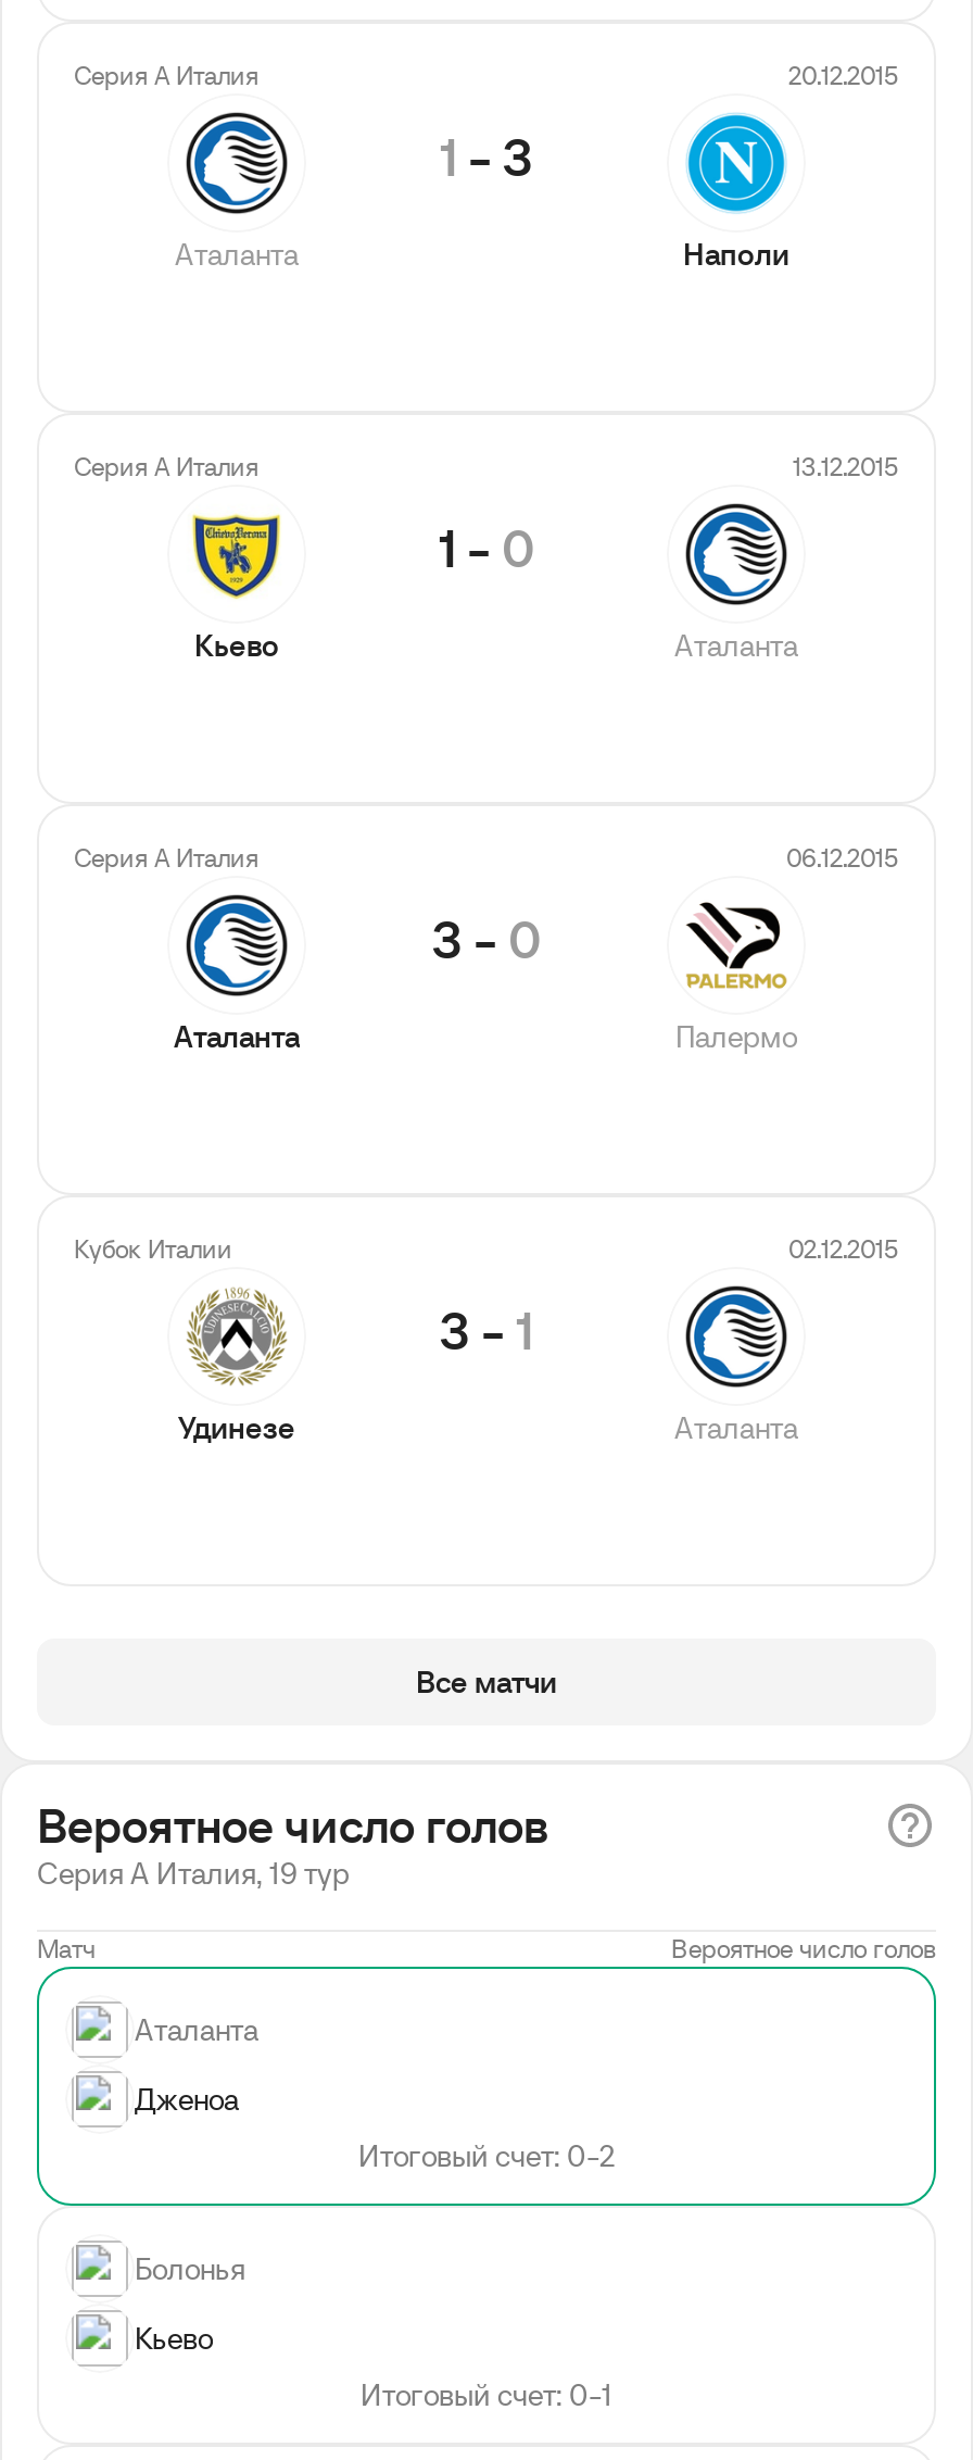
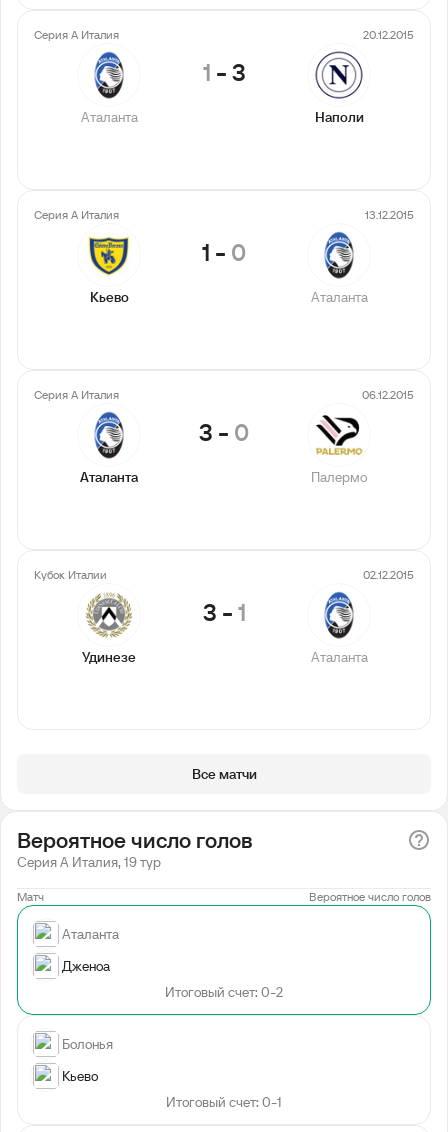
[182,111,291,213] [image] -> [85,51,133,98] [image]
[686,113,788,215] [image] -> [314,51,364,100] [image]
[682,502,791,604] [image] -> [315,231,363,278] [image]
[182,893,291,995] [image] -> [85,411,133,458] [image]
[682,1284,791,1386] [image] -> [315,591,363,638] [image]

